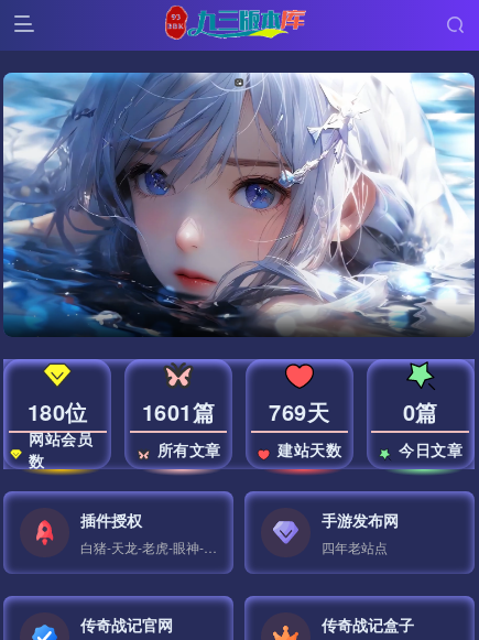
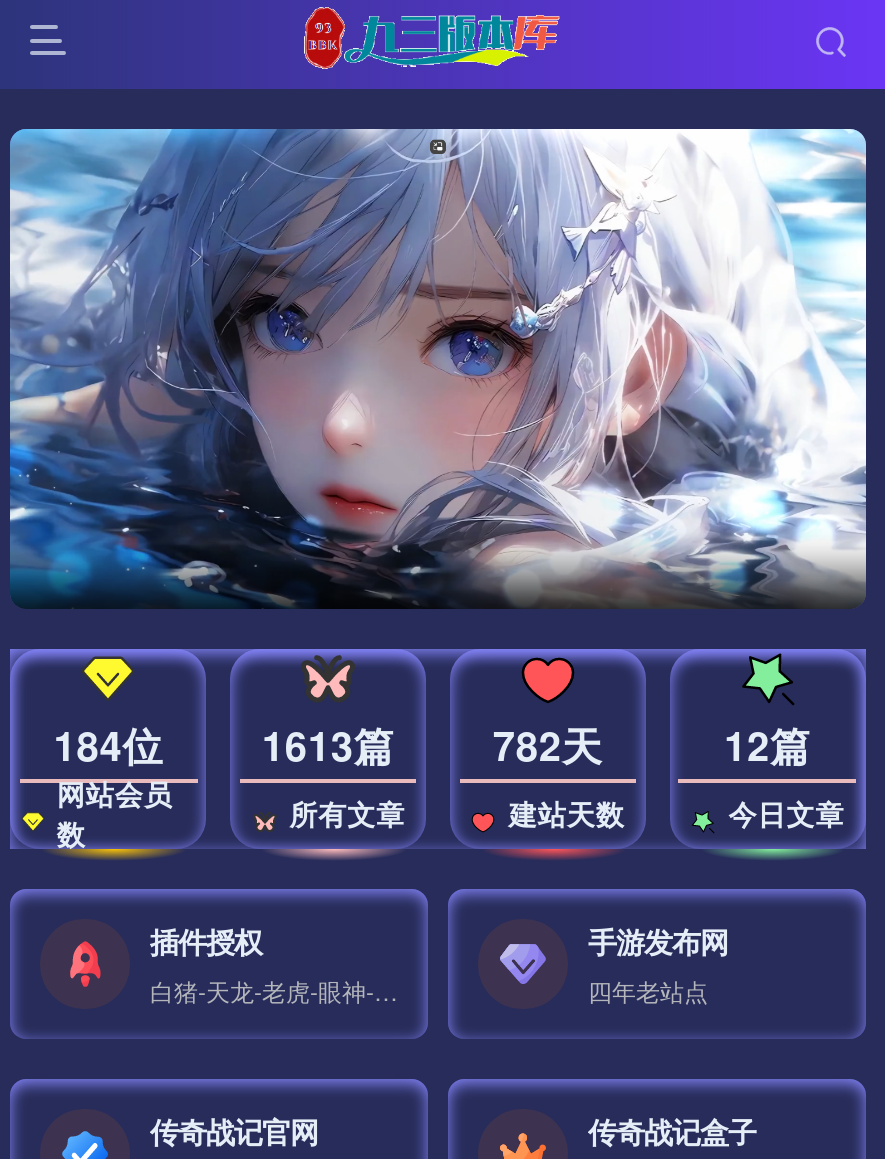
[27,395,88,427] 180位 -> [53,714,163,772] 184位
[142,395,215,427] 1601篇 -> [262,714,395,772] 1613篇
[269,395,330,427] 769天 -> [493,714,603,772] 782天
[403,395,438,427] 0篇 -> [724,714,811,772] 12篇

